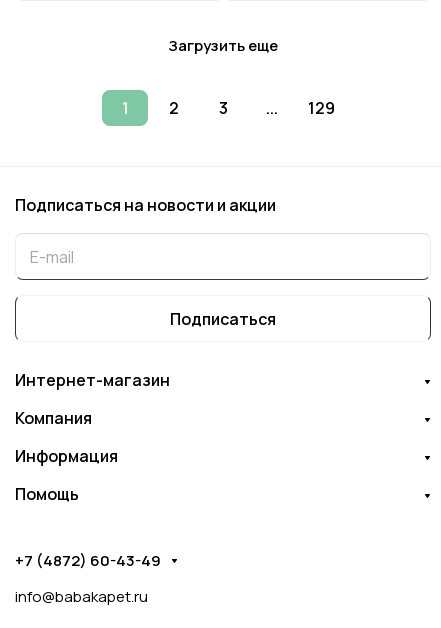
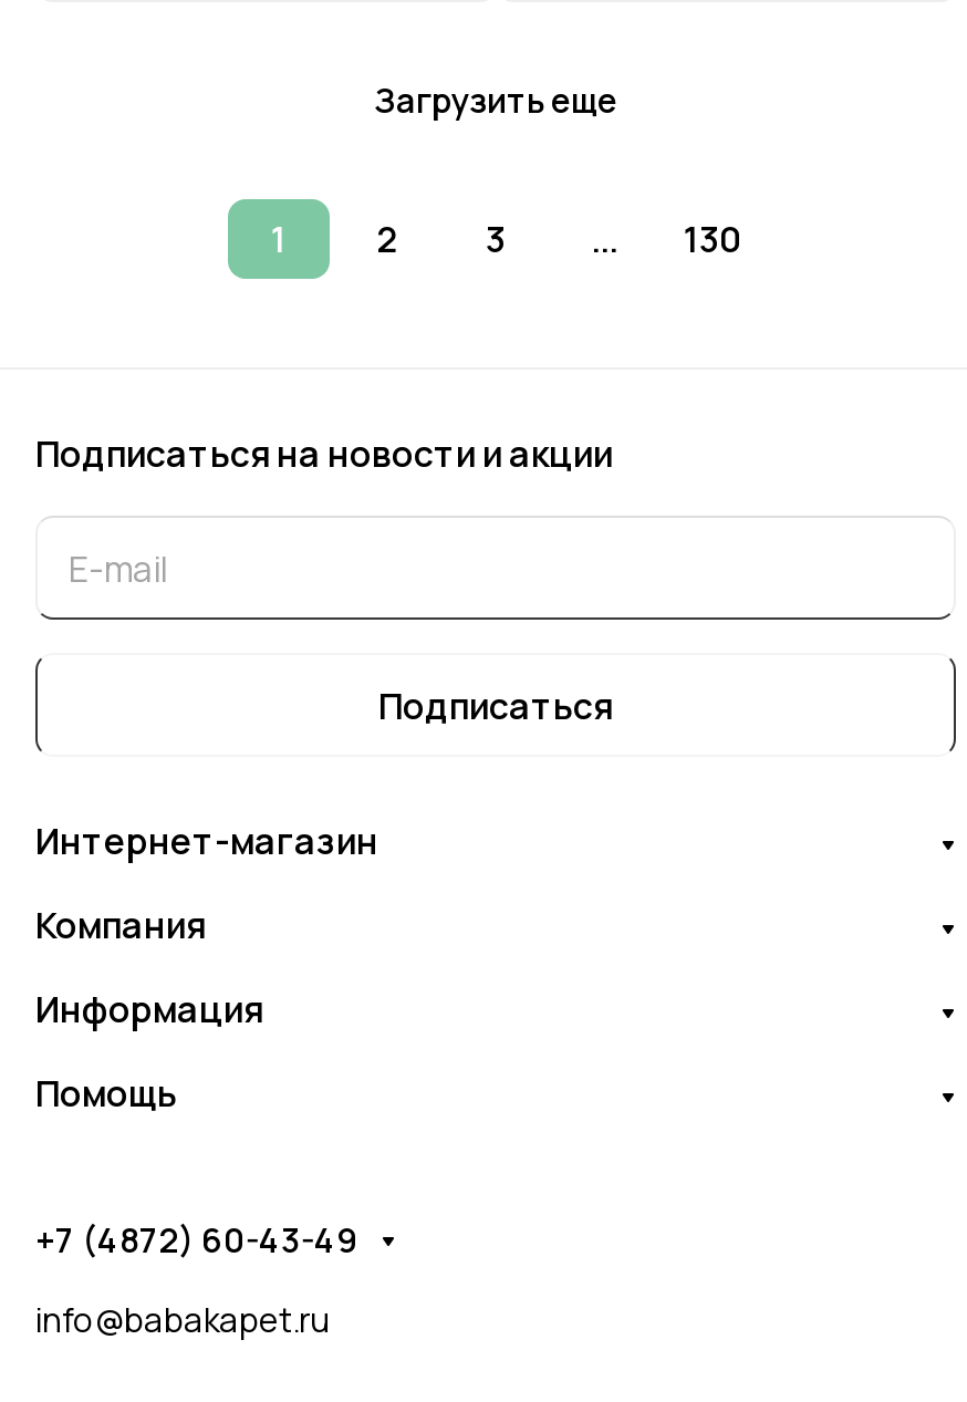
[307,97,334,119] 129 -> [684,215,741,263] 130

